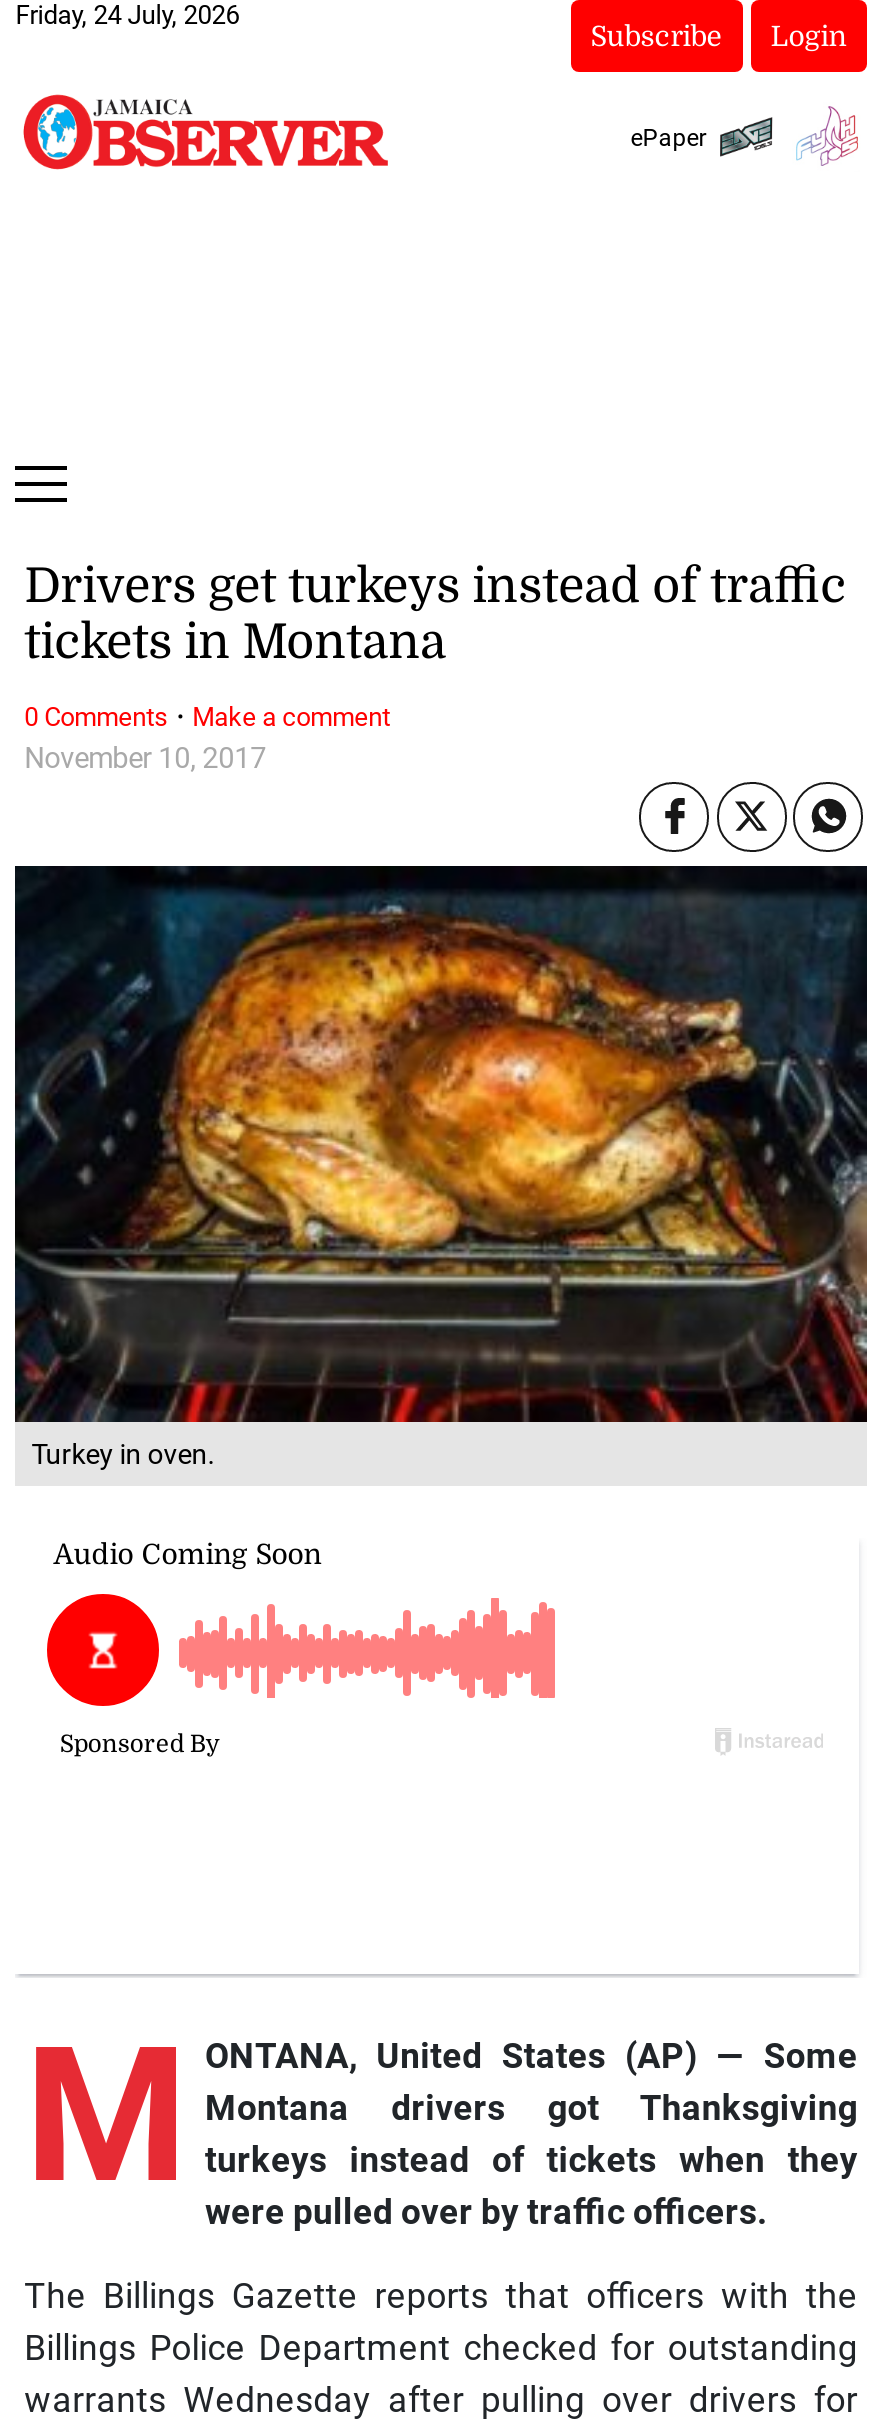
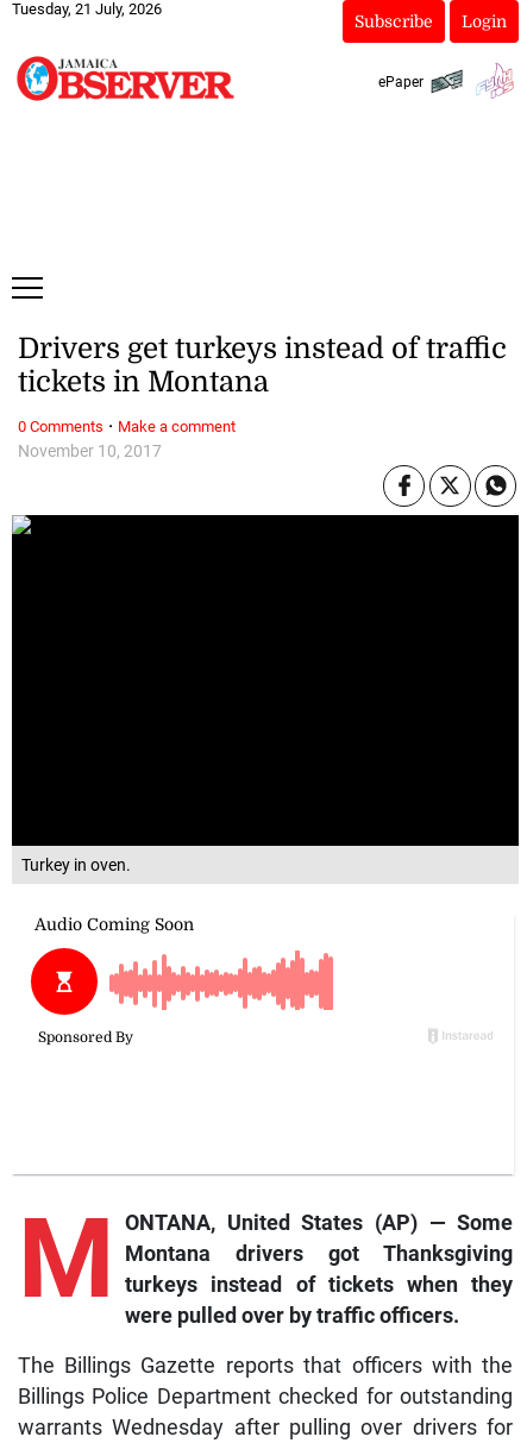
[15,0,239,30] Friday, 24 July, 2026 -> [12,0,162,18] Tuesday, 21 July, 2026
[15,864,869,1424] [image] -> none

